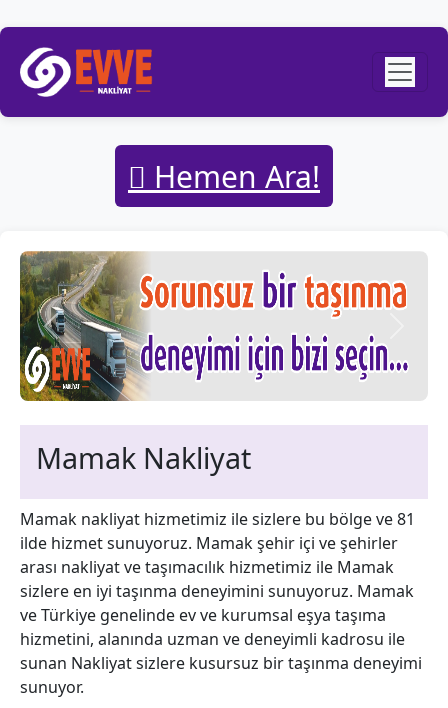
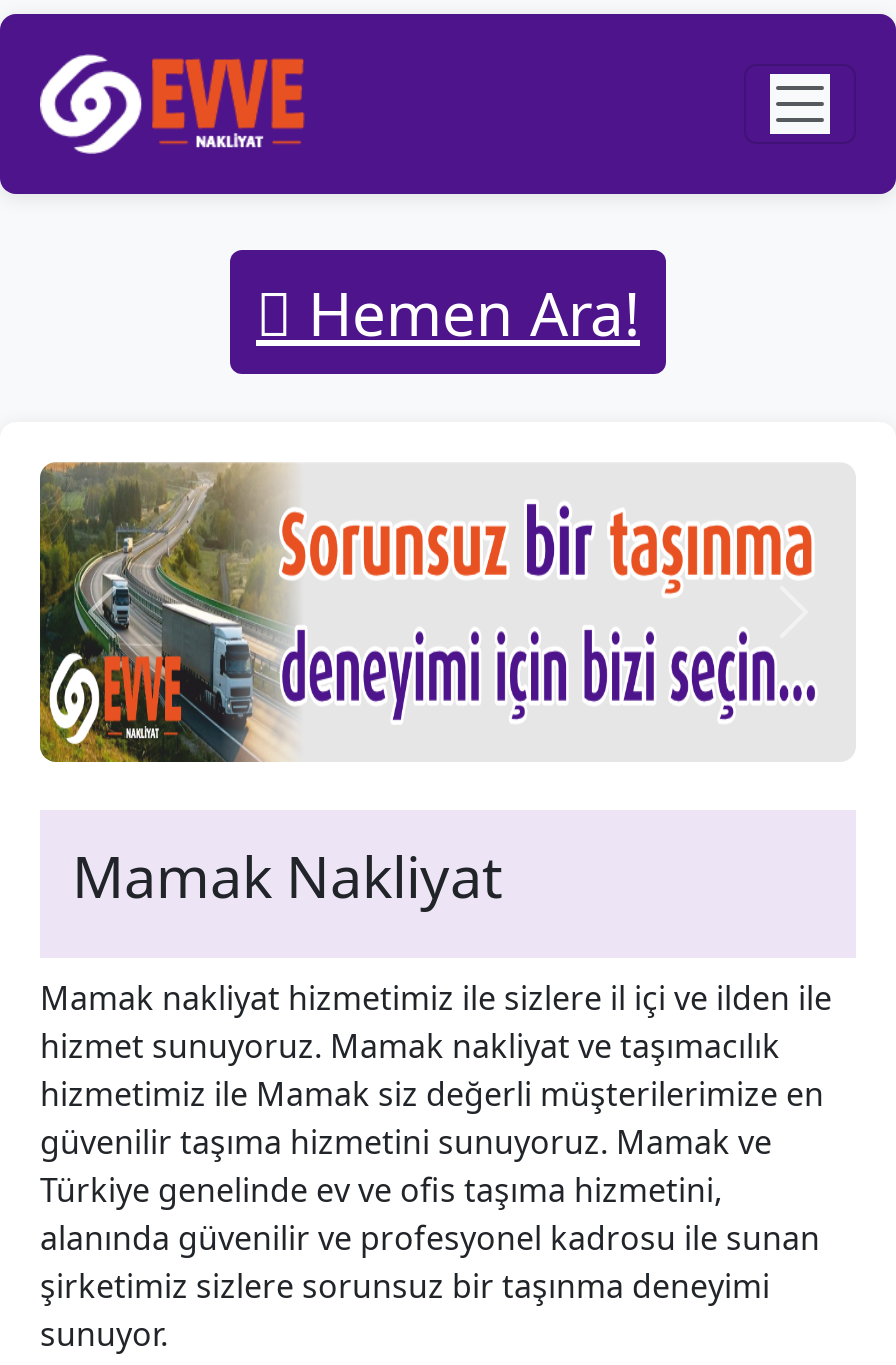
[20,508,422,674] Mamak nakliyat hizmetimiz ile sizlere bu bölge ve 81 | ilde hizmet sunuyoruz. Mamak şehir içi ve şehirler | arası nakliyat ve taşımacılık hizmetimiz ile Mamak | sizlere en iyi taşınma deneyimini sunuyoruz. Mamak | ve Türkiye genelinde ev ve kurumsal eşya taşıma | hizmetini, alanında uzman ve deneyimli kadrosu ile | sunan Nakliyat sizlere kusursuz bir taşınma deneyimi -> [40,976,832,1308] Mamak nakliyat hizmetimiz ile sizlere il içi ve ilden ile | hizmet sunuyoruz. Mamak nakliyat ve taşımacılık | hizmetimiz ile Mamak siz değerli müşterilerimize en | güvenilir taşıma hizmetini sunuyoruz. Mamak ve | Türkiye genelinde ev ve ofis taşıma hizmetini, | alanında güvenilir ve profesyonel kadrosu ile sunan | şirketimiz sizlere sorunsuz bir taşınma deneyimi

